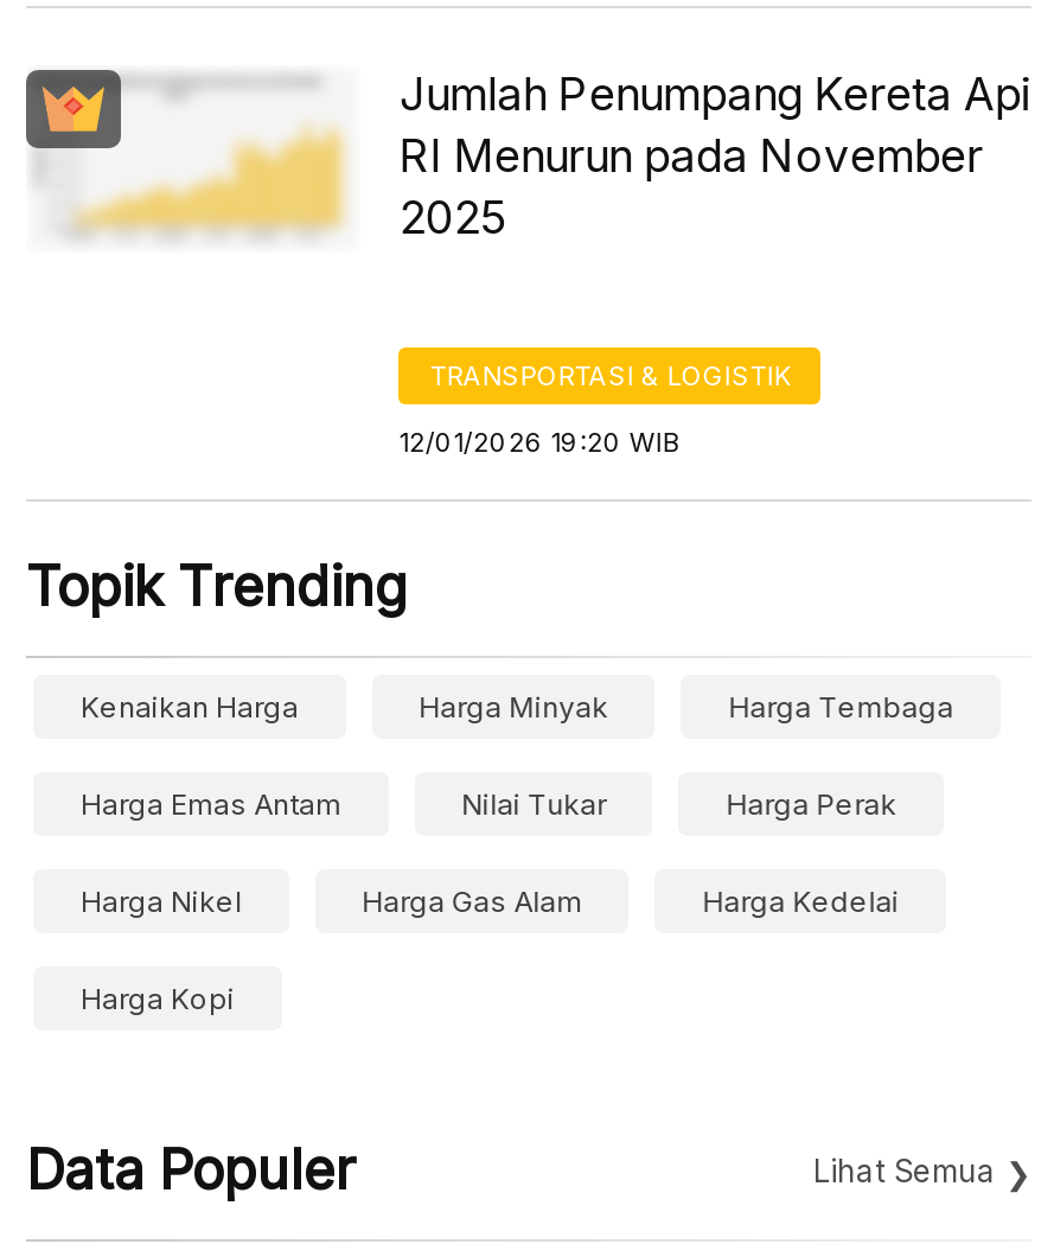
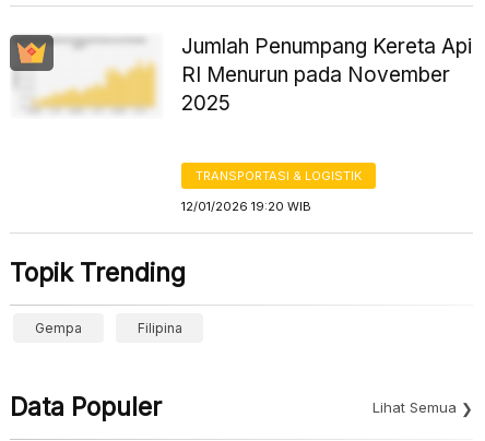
[81,689,954,1016] Kenaikan Harga | Harga Minyak | Harga Tembaga | Harga Emas Antam | Nilai Tukar | Harga Perak | Harga Nikel | Harga Gas Alam | Harga Kedelai | Harga Kopi -> [35,320,182,336] Gempa | Filipina

